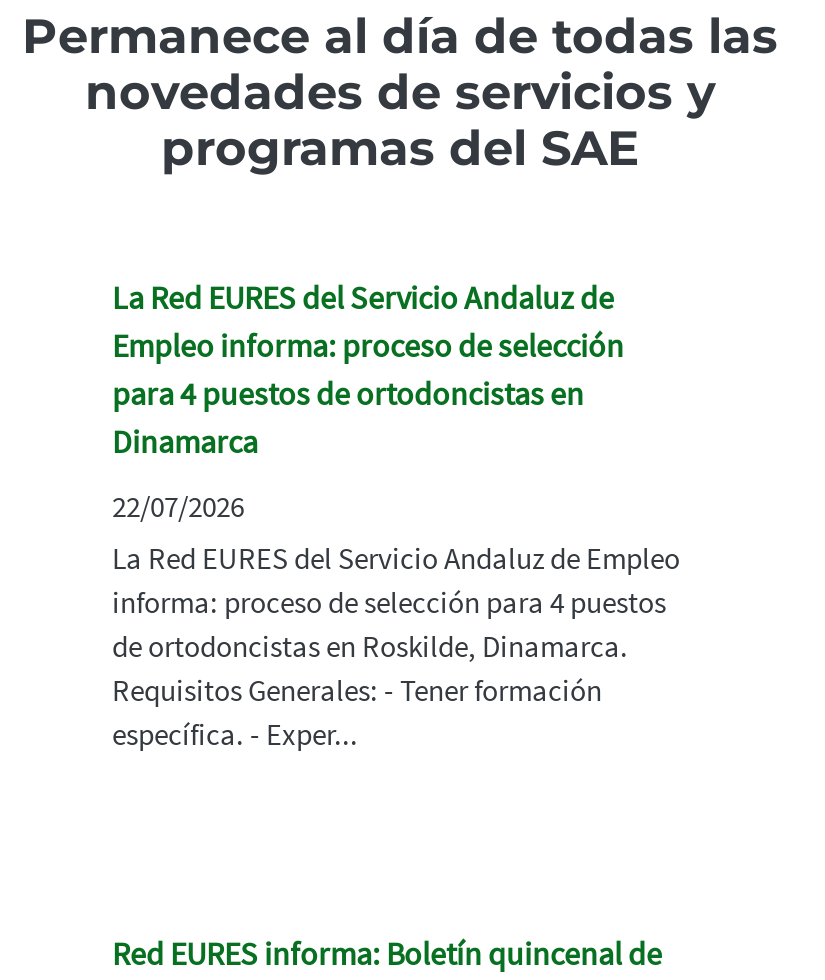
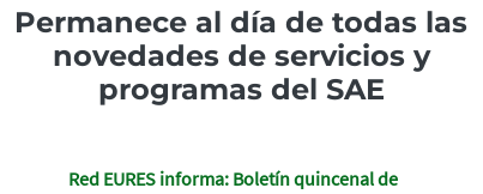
[112,277,680,753] La Red EURES del Servicio Andaluz de | Empleo informa: proceso de selección | para 4 puestos de ortodoncistas en | Dinamarca | 22/07/2026 | La Red EURES del Servicio Andaluz de Empleo | informa: proceso de selección para 4 puestos | de ortodoncistas en Roskilde, Dinamarca. | Requisitos Generales: - Tener formación | específica. - Exper... -> none

